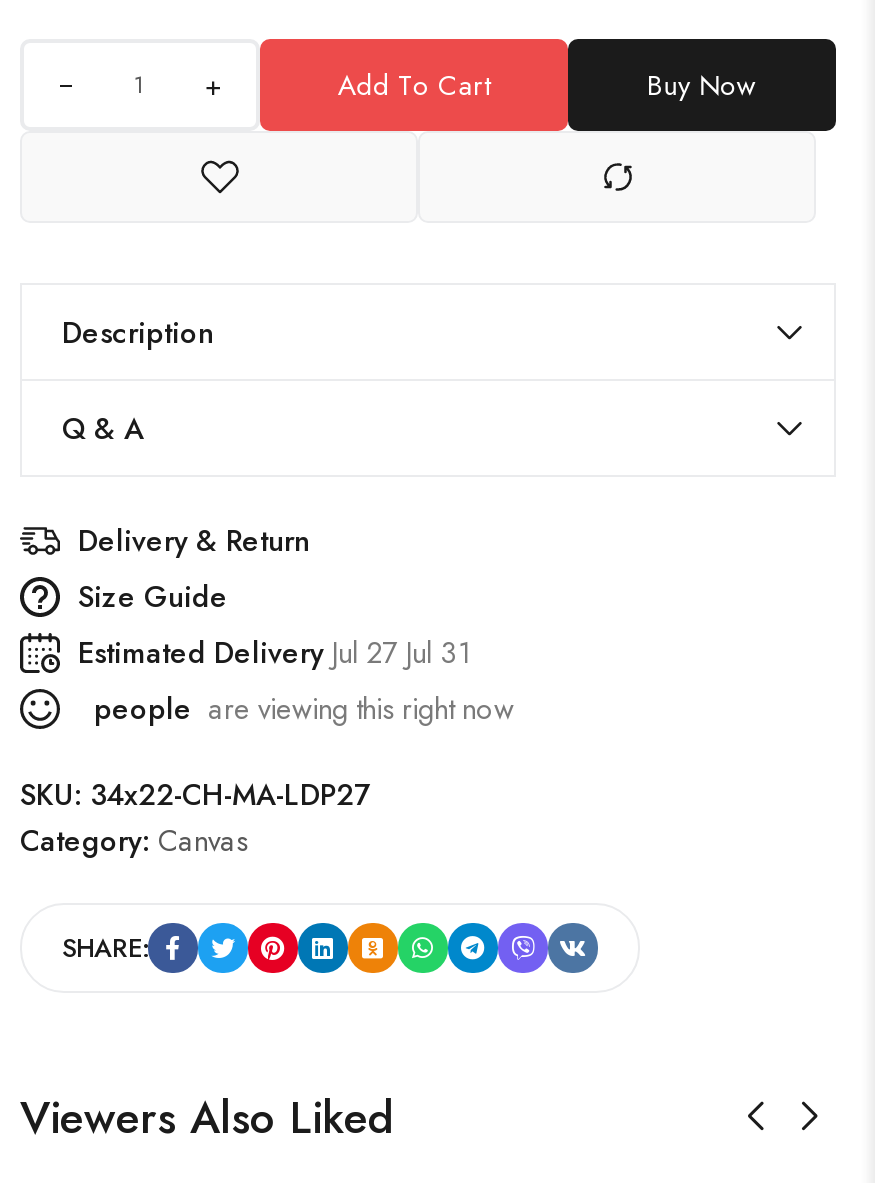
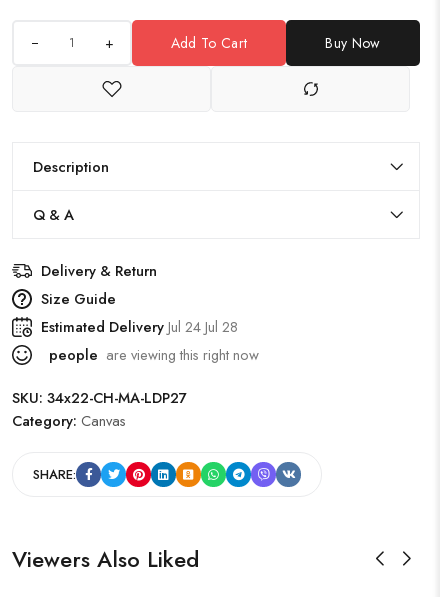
[78,632,470,674] Estimated Delivery Jul 27 Jul 31 -> [41,316,238,337] Estimated Delivery Jul 24 Jul 28

